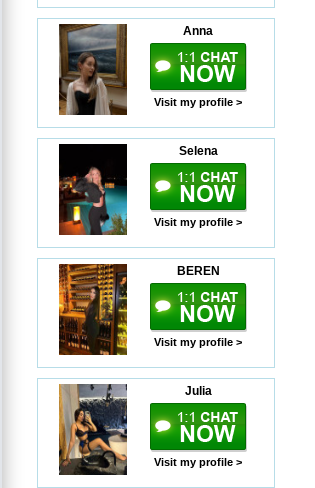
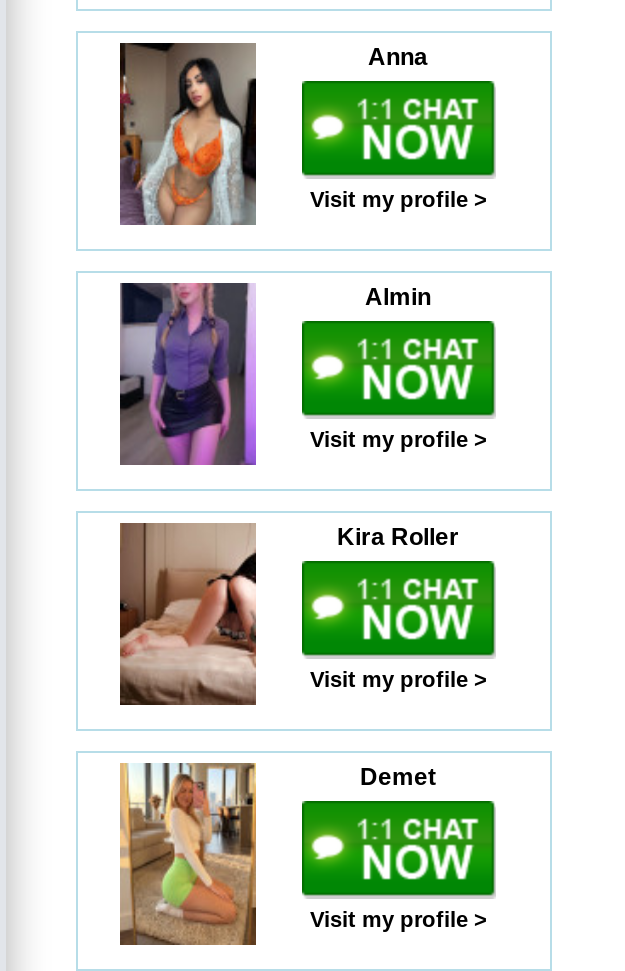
[59,24,127,116] [image] -> [118,43,256,227] [image]
[58,143,128,236] [image] -> [118,281,258,467] [image]
[178,144,217,158] Selena -> [365,283,431,311] Almin
[58,264,128,356] [image] -> [118,523,258,705] [image]
[176,264,219,278] BEREN -> [337,523,459,551] Kira Roller
[59,383,128,476] [image] -> [120,763,258,947] [image]
[184,384,211,398] Julia -> [360,763,436,791] Demet

